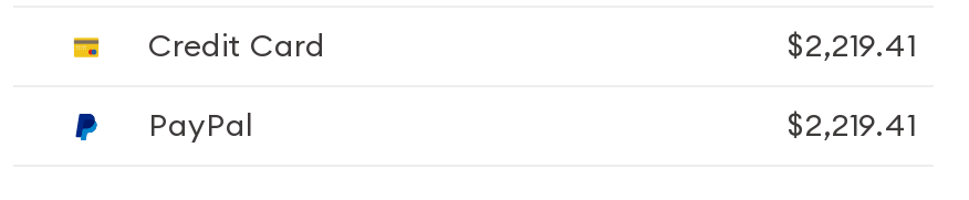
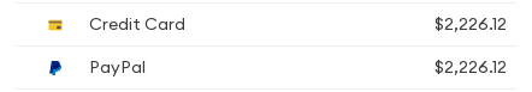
[788,25,916,65] $2,219.41 -> [435,13,507,35] $2,226.12
[788,105,916,145] $2,219.41 -> [435,56,507,78] $2,226.12

